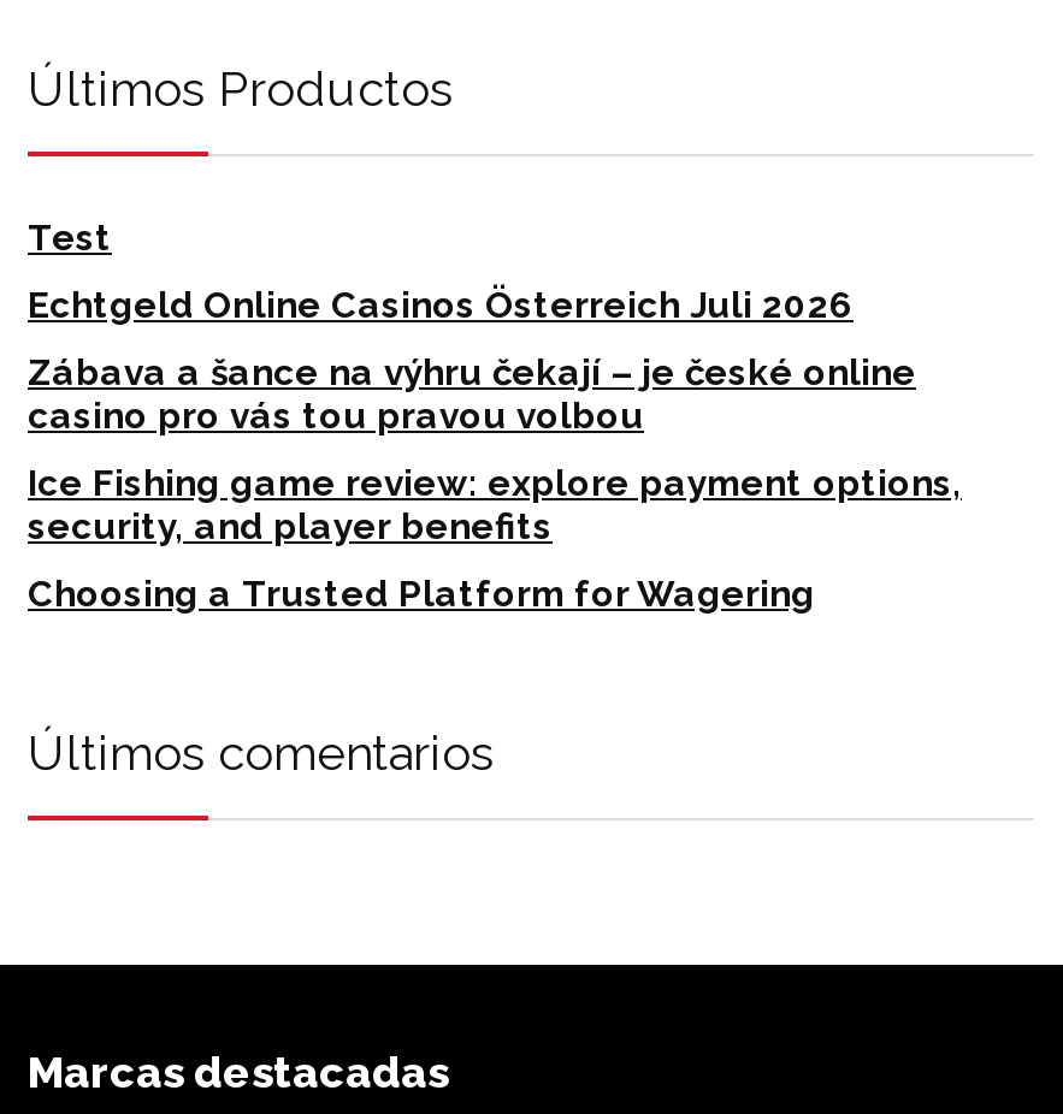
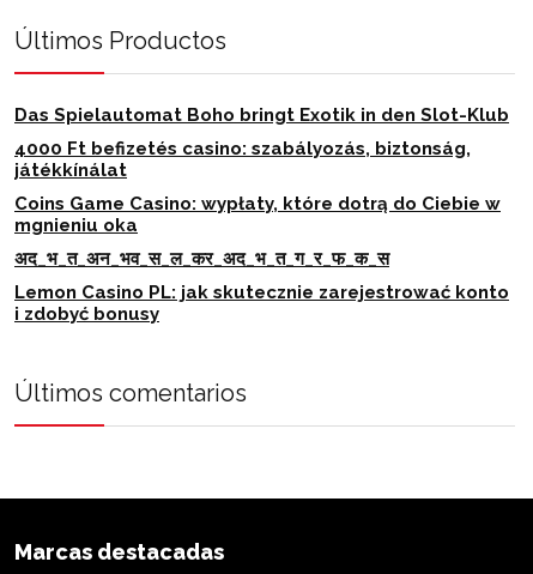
[28,216,112,259] Test -> [14,104,509,126] Das Spielautomat Boho bringt Exotik in den Slot-Klub
[28,283,854,327] Echtgeld Online Casinos Österreich Juli 2026 -> [14,138,471,181] 4000 Ft befizetés casino: szabályozás, biztonság, | játékkínálat
[28,351,916,437] Zábava a šance na výhru čekají – je české online | casino pro vás tou pravou volbou -> [14,193,501,236] Coins Game Casino: wypłaty, które dotrą do Ciebie w | mgnieniu oka
[28,461,962,548] Ice Fishing game review: explore payment options, | security, and player benefits -> [14,248,389,269] अद_भ_त_अन_भव_स_ल_कर_अद_भ_त_ग_र_फ_क_स
[28,572,815,615] Choosing a Trusted Platform for Wagering -> [14,281,509,325] Lemon Casino PL: jak skutecznie zarejestrować konto | i zdobyć bonusy

